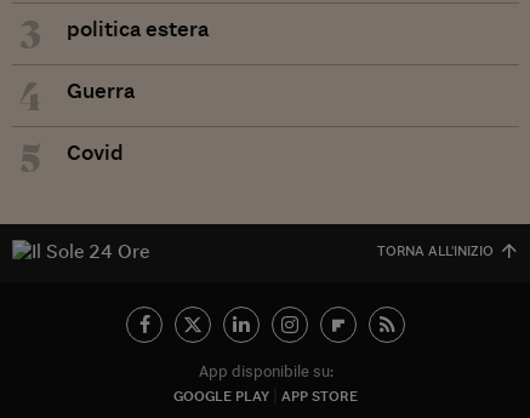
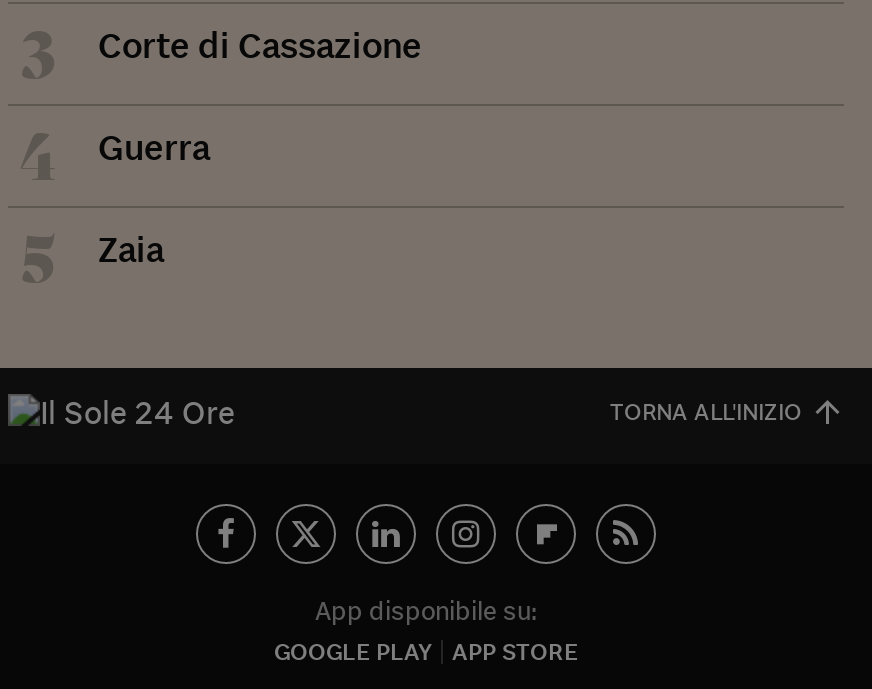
[67,14,209,42] politica estera -> [98,21,422,67] Corte di Cassazione
[67,138,124,165] Covid -> [98,225,164,271] Zaia

